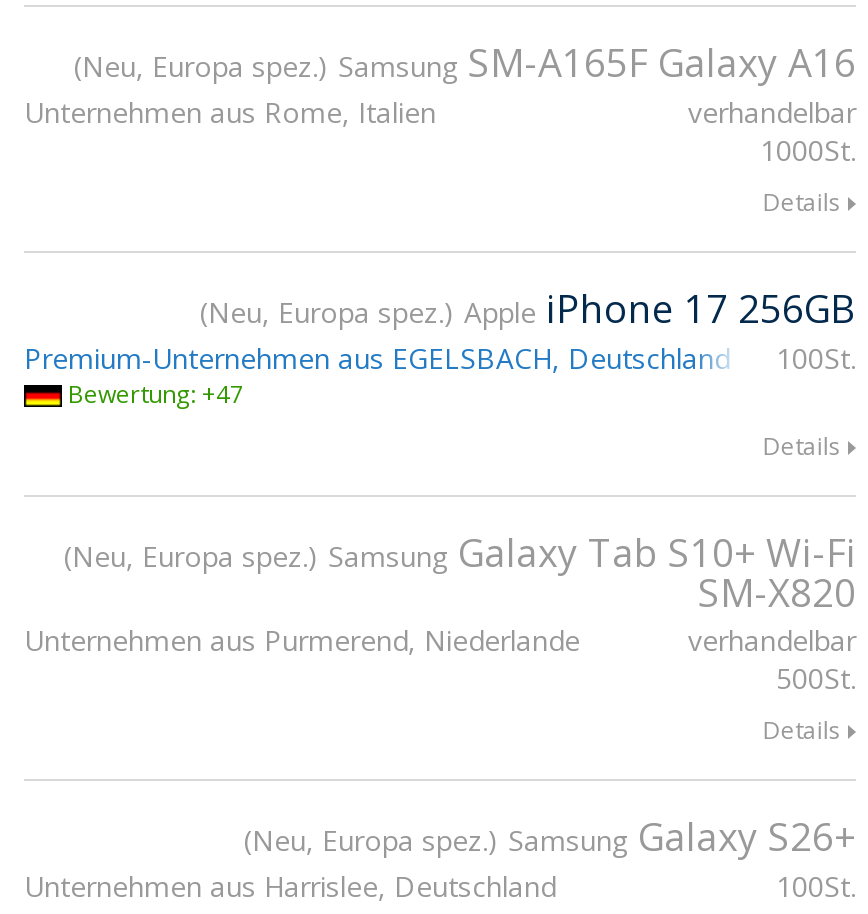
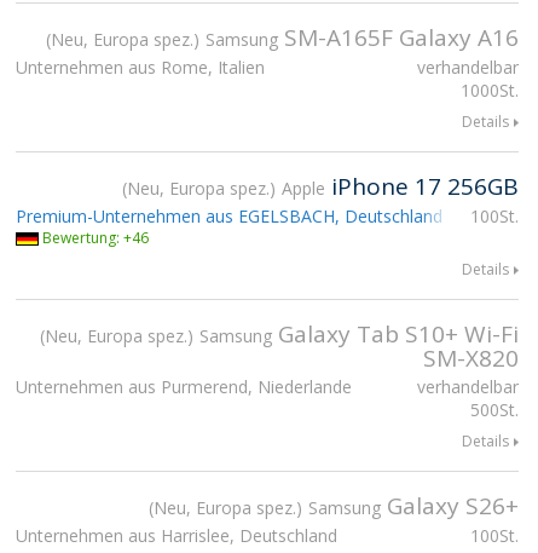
[68,377,244,411] Bewertung: +47 -> [42,227,149,248] Bewertung: +46

